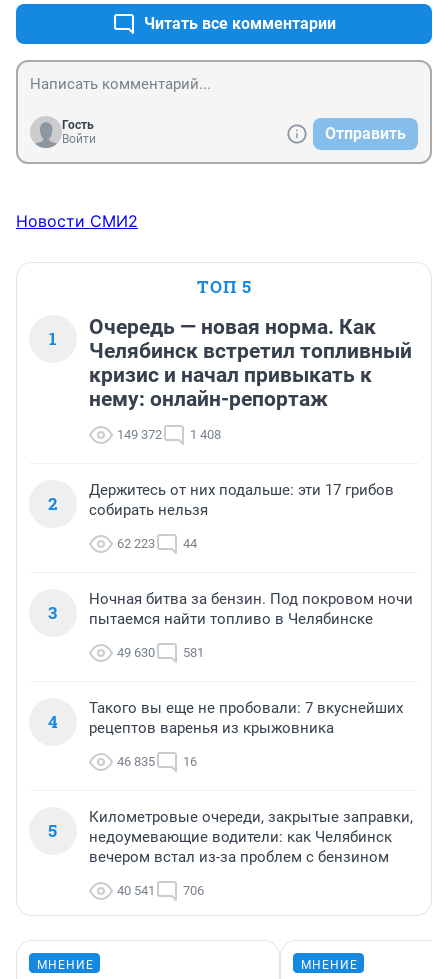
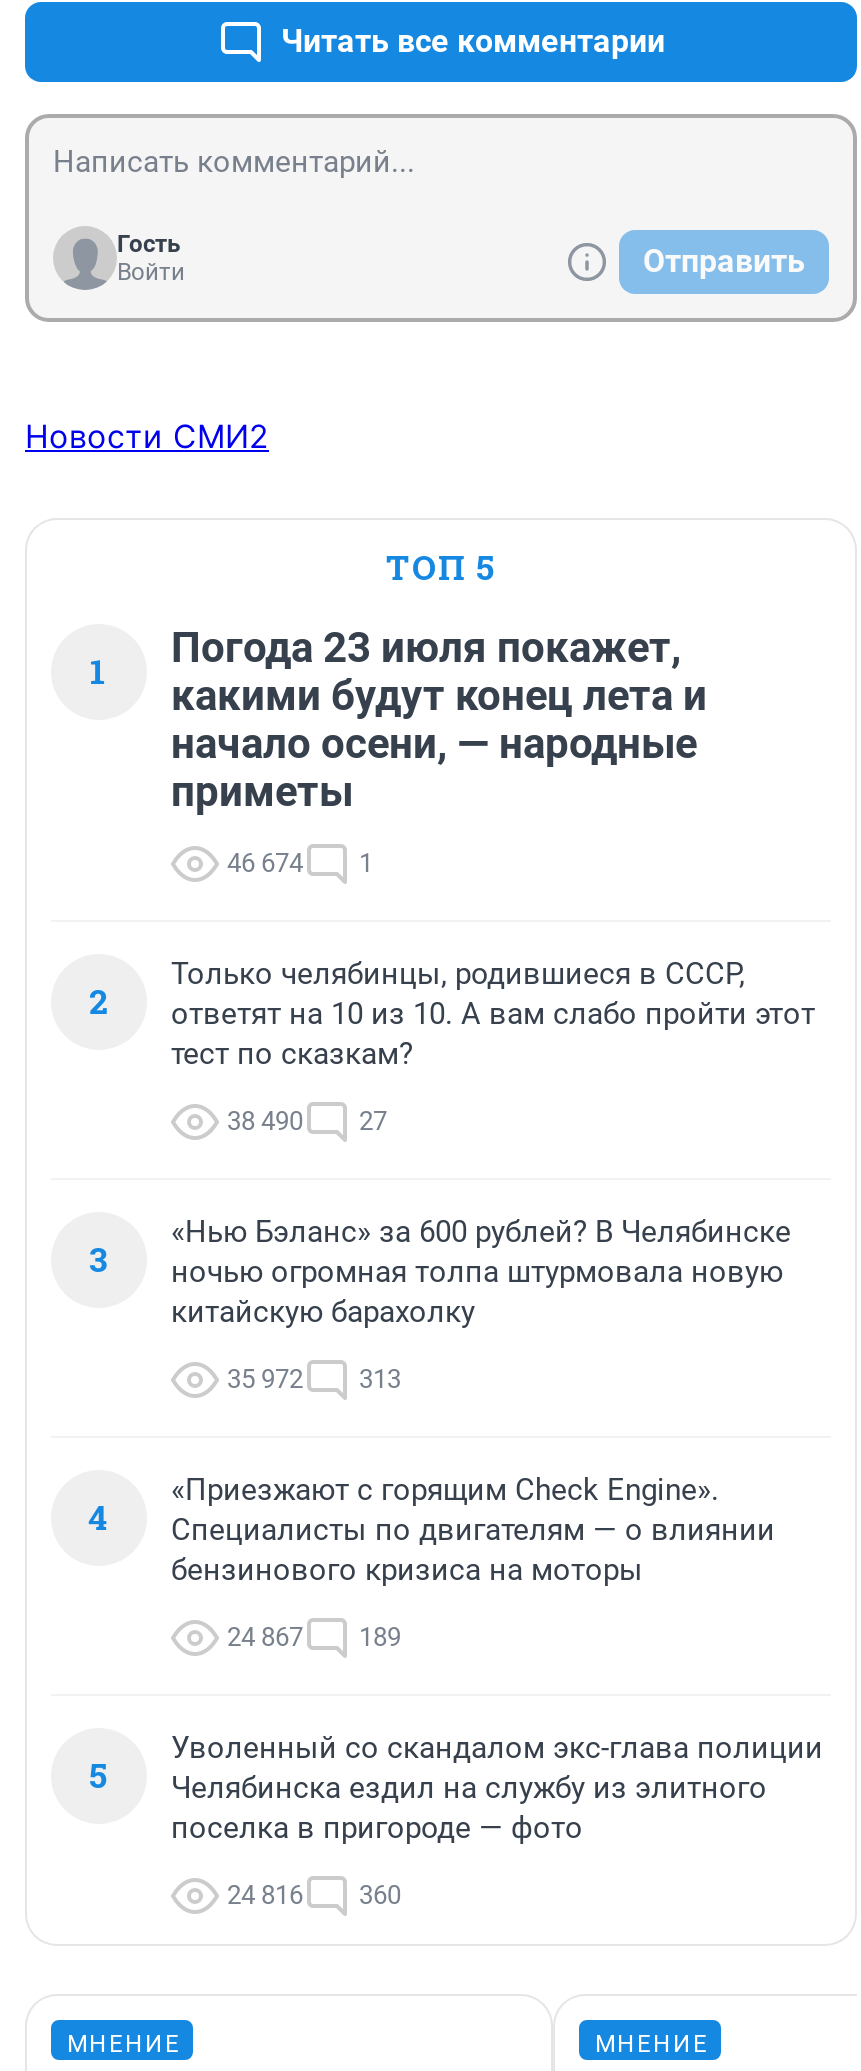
[89,315,412,411] Очередь — новая норма. Как | Челябинск встретил топливный | кризис и начал привыкать к | нему: онлайн-репортаж -> [171,624,707,816] Погода 23 июля покажет, | какими будут конец лета и | начало осени, — народные | приметы
[117,427,221,442] 149 372 | 1 408 -> [227,848,373,878] 46 674 | 1
[89,481,394,519] Держитесь от них подальше: эти 17 грибов | собирать нельзя -> [171,956,815,1072] Только челябинцы, родившиеся в СССР, | ответят на 10 из 10. А вам слабо пройти этот | тест по сказкам?
[117,536,197,551] 62 223 | 44 -> [227,1106,387,1136] 38 490 | 27
[89,590,413,628] Ночная битва за бензин. Под покровом ночи | пытаемся найти топливо в Челябинске -> [171,1214,791,1330] «Нью Бэланс» за 600 рублей? В Челябинске | ночью огромная толпа штурмовала новую | китайскую барахолку
[117,645,204,660] 49 630 | 581 -> [227,1364,401,1394] 35 972 | 313
[89,699,403,737] Такого вы еще не пробовали: 7 вкуснейших | рецептов варенья из крыжовника -> [171,1472,775,1588] «Приезжают с горящим Check Engine». | Специалисты по двигателям — о влиянии | бензинового кризиса на моторы
[117,754,197,769] 46 835 | 16 -> [227,1622,401,1652] 24 867 | 189
[89,808,413,866] Километровые очереди, закрытые заправки, | недоумевающие водители: как Челябинск | вечером встал из-за проблем с бензином -> [171,1730,823,1846] Уволенный со скандалом экс-глава полиции | Челябинска ездил на службу из элитного | поселка в пригороде — фото
[117,883,204,898] 40 541 | 706 -> [227,1880,401,1910] 24 816 | 360

